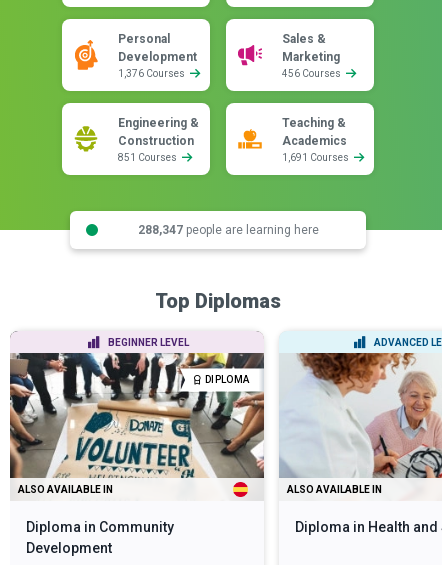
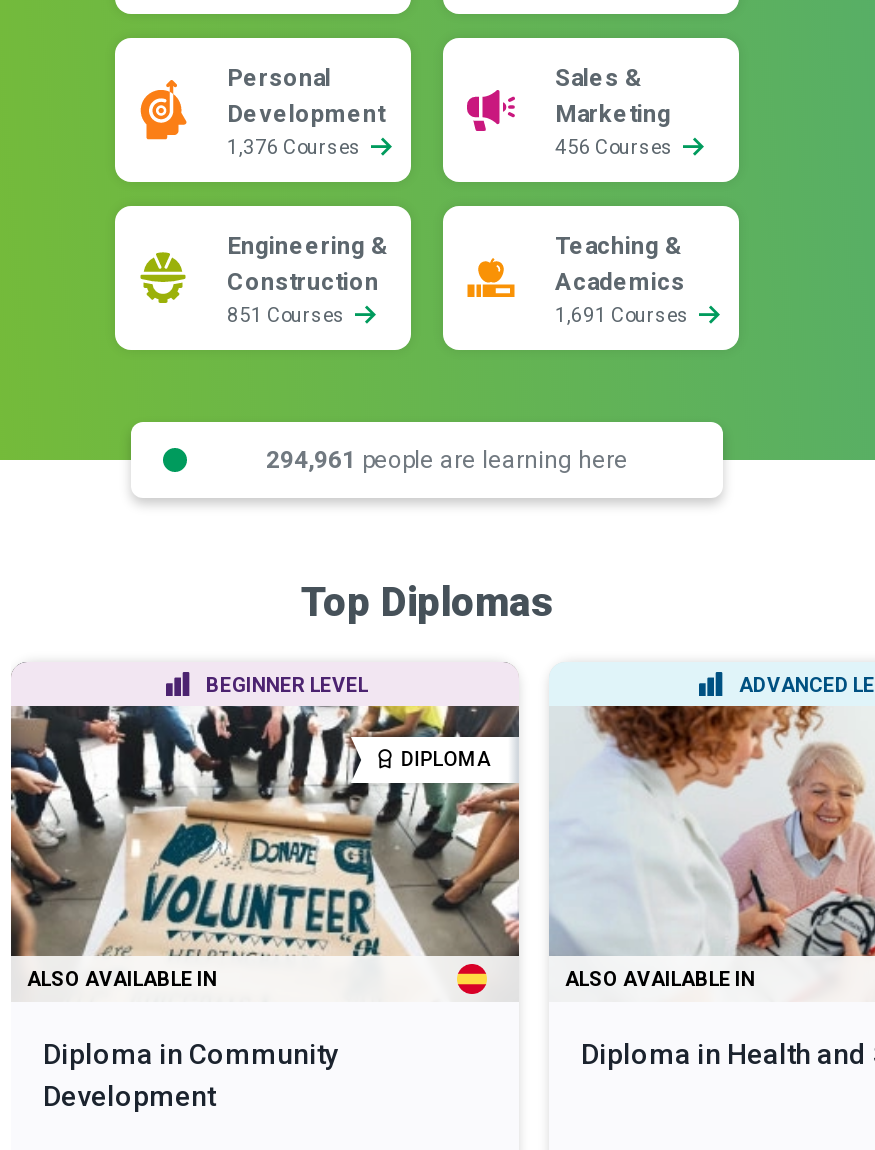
[137,222,318,236] 288,347 people are learning here -> [266,445,628,473] 294,961 people are learning here

